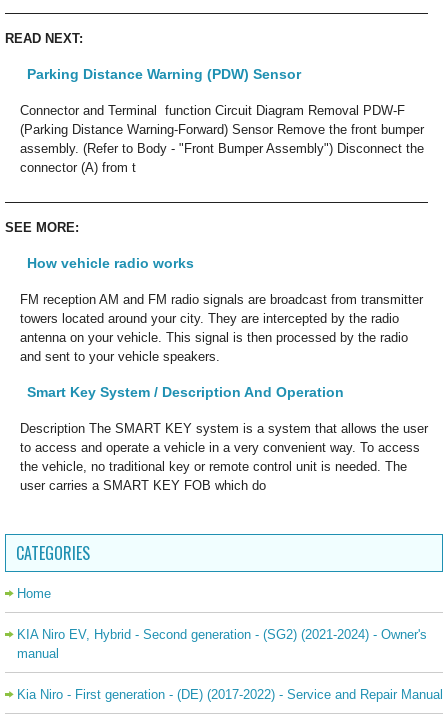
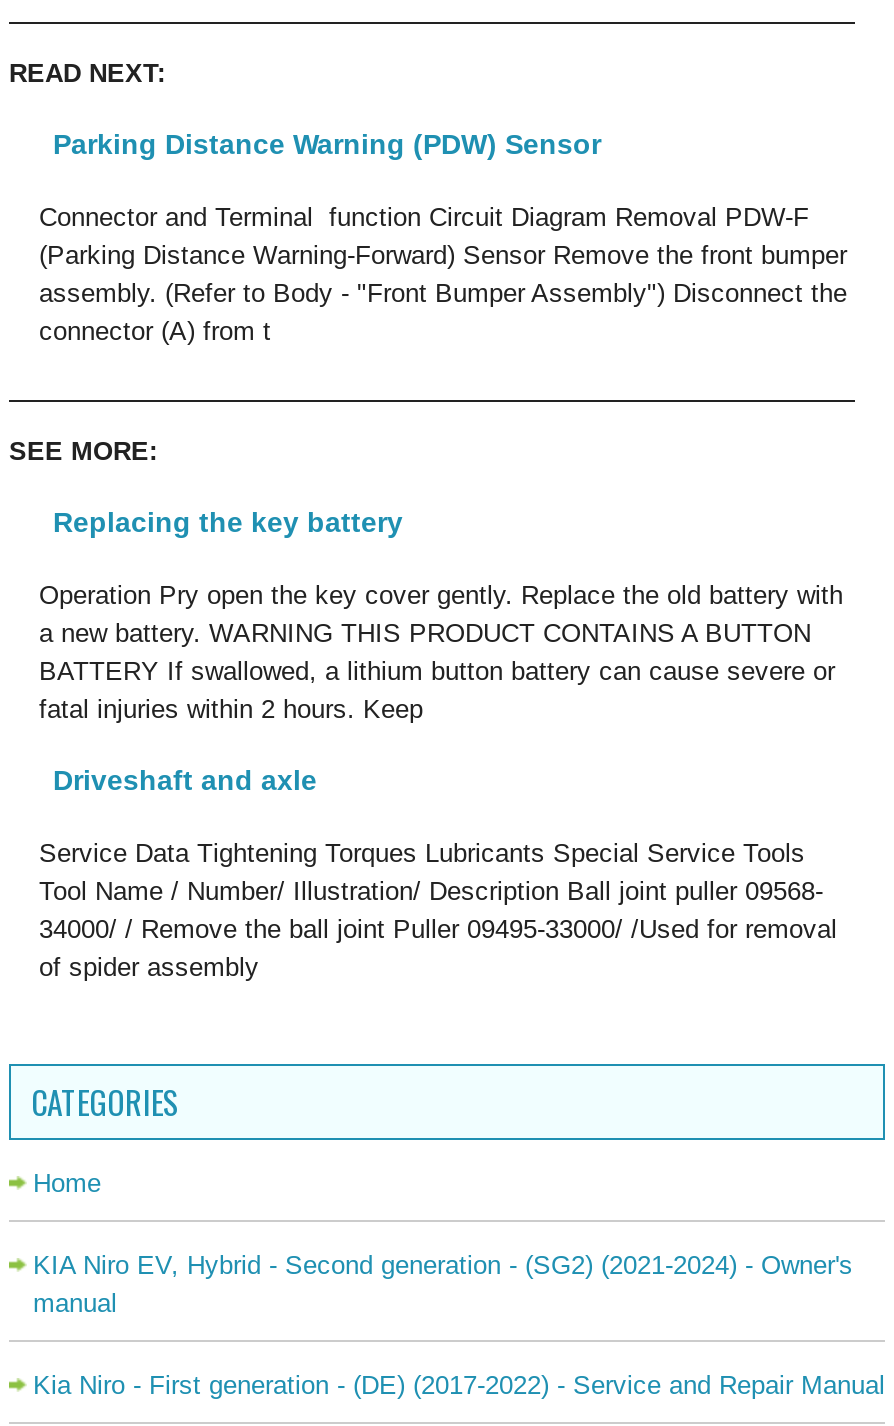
[27,255,194,271] How vehicle radio works -> [53,506,403,538] Replacing the key battery
[20,292,423,364] FM reception AM and FM radio signals are broadcast from transmitter | towers located around your city. They are intercepted by the radio | antenna on your vehicle. This signal is then processed by the radio | and sent to your vehicle speakers. -> [39,580,843,724] Operation Pry open the key cover gently. Replace the old battery with | a new battery. WARNING THIS PRODUCT CONTAINS A BUTTON | BATTERY If swallowed, a lithium button battery can cause severe or | fatal injuries within 2 hours. Keep
[27,384,344,400] Smart Key System / Description And Operation -> [53,764,317,796] Driveshaft and axle
[20,421,428,493] Description The SMART KEY system is a system that allows the user | to access and operate a vehicle in a very convenient way. To access | the vehicle, no traditional key or remote control unit is needed. The | user carries a SMART KEY FOB which do -> [39,838,837,982] Service Data Tightening Torques Lubricants Special Service Tools | Tool Name / Number/ Illustration/ Description Ball joint puller 09568- | 34000/ / Remove the ball joint Puller 09495-33000/ /Used for removal | of spider assembly

